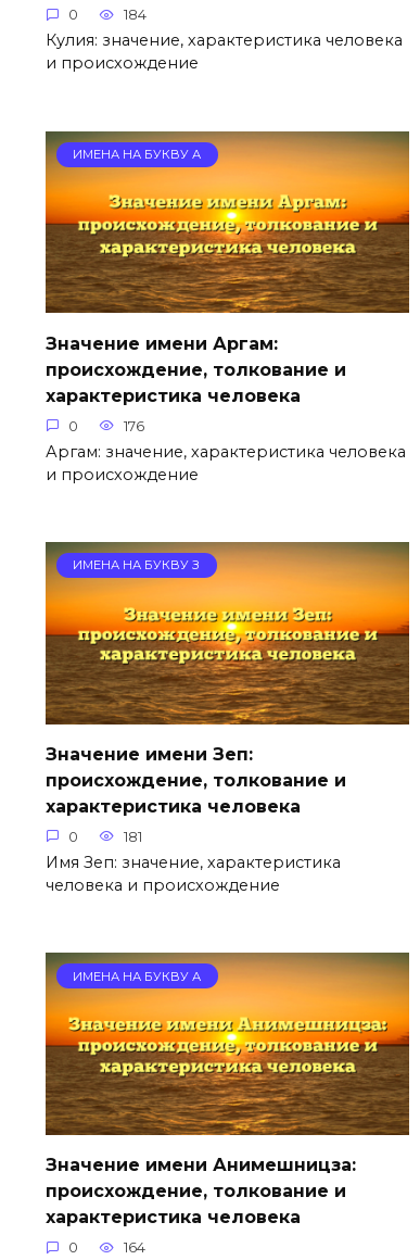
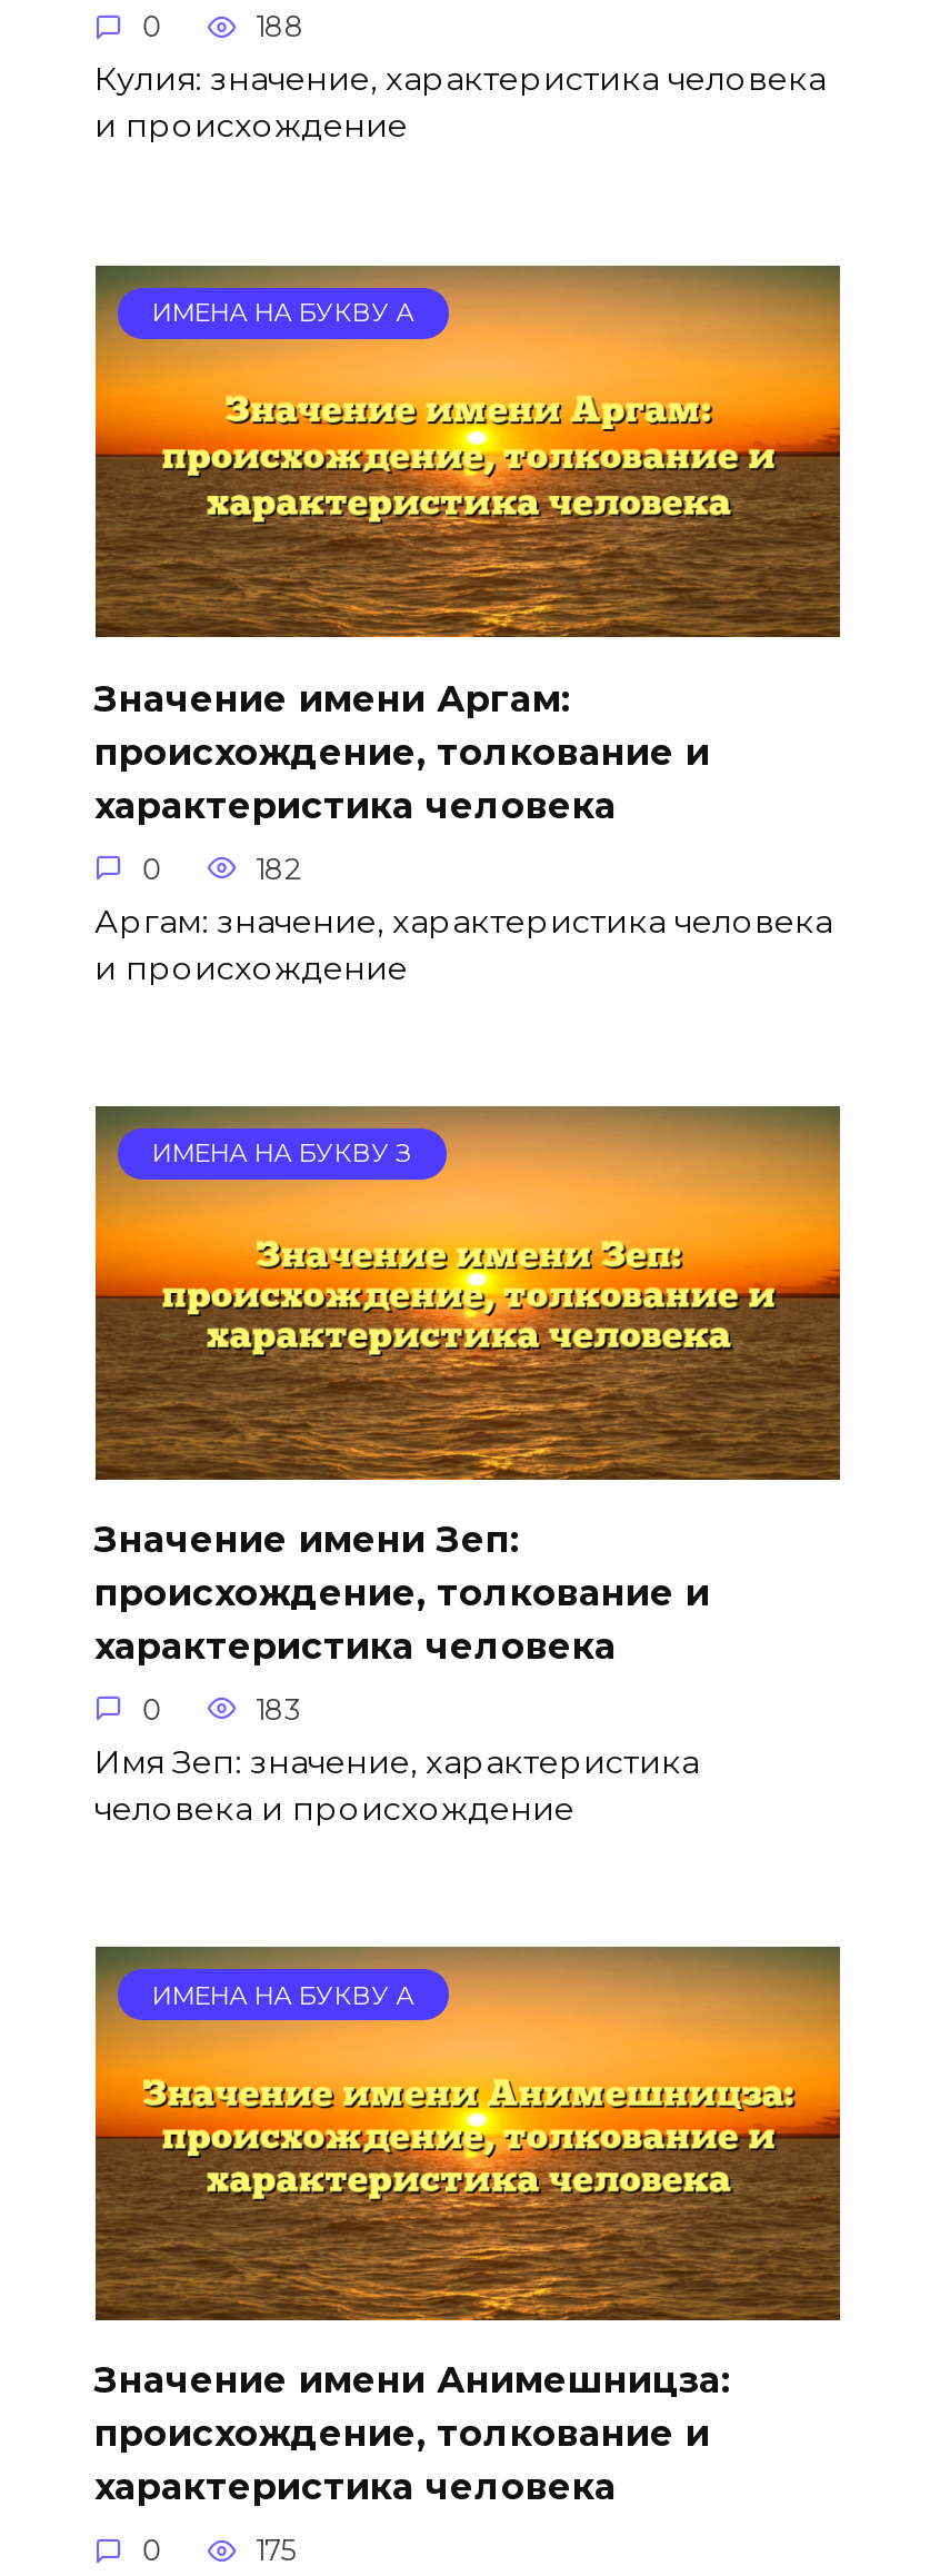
[124,7,147,23] 184 -> [256,11,304,44] 188
[124,418,144,434] 176 -> [256,852,300,885] 182
[124,829,142,845] 181 -> [256,1693,302,1727] 183
[124,1240,145,1256] 164 -> [256,2534,296,2568] 175

